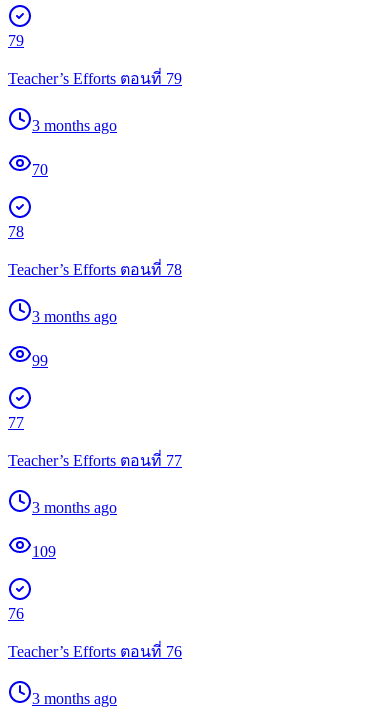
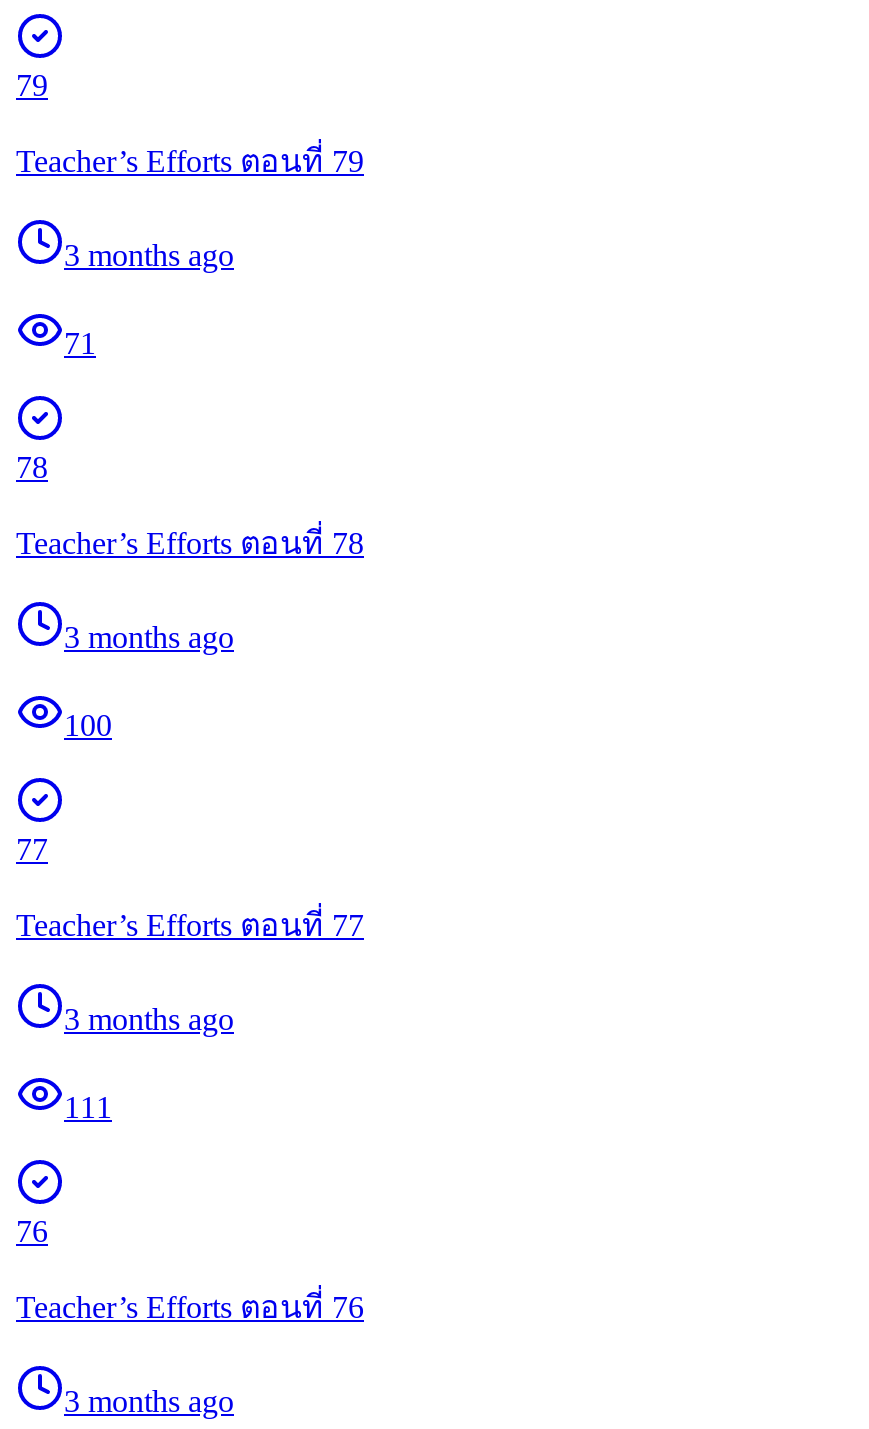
[32,161,48,178] 70 -> [64,326,96,360] 71
[32,352,48,369] 99 -> [64,708,112,742] 100
[32,543,56,560] 109 -> [64,1090,112,1124] 111

